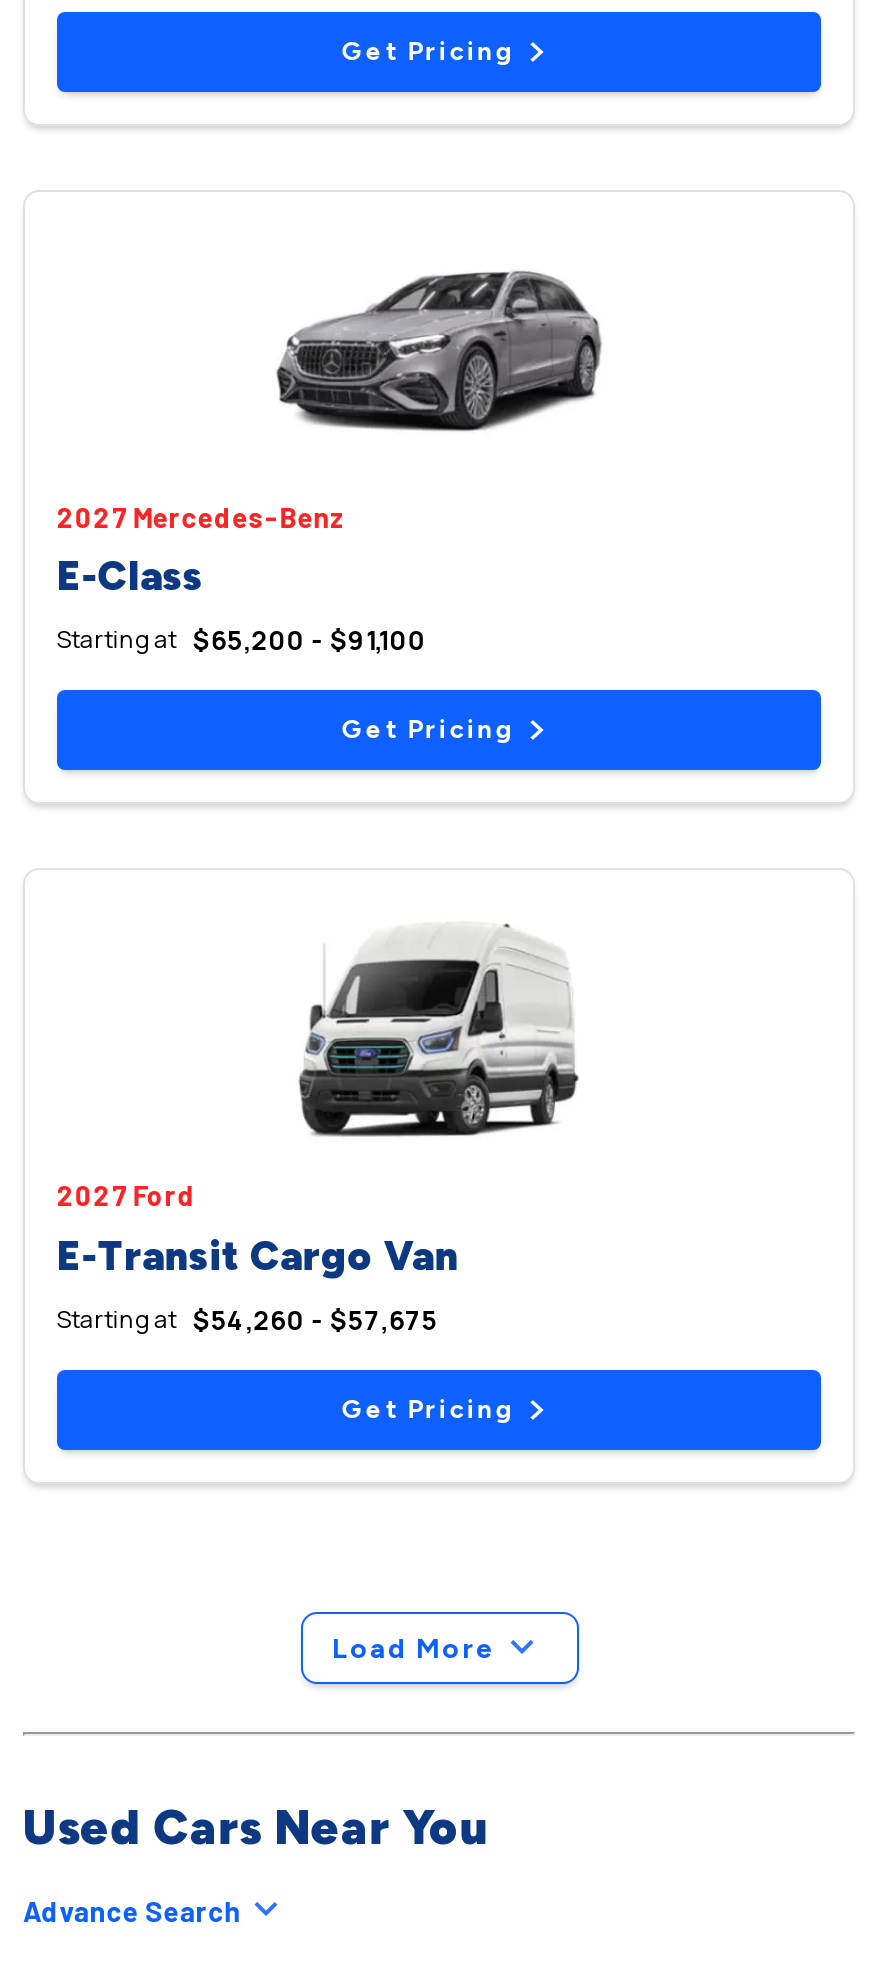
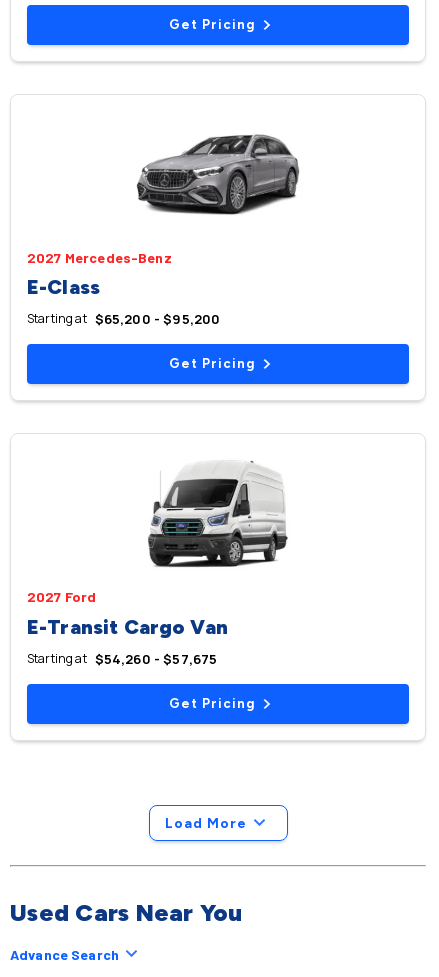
[57,623,426,659] Starting at $65,200 - $91,100 -> [27,310,220,328] Starting at $65,200 - $95,200

